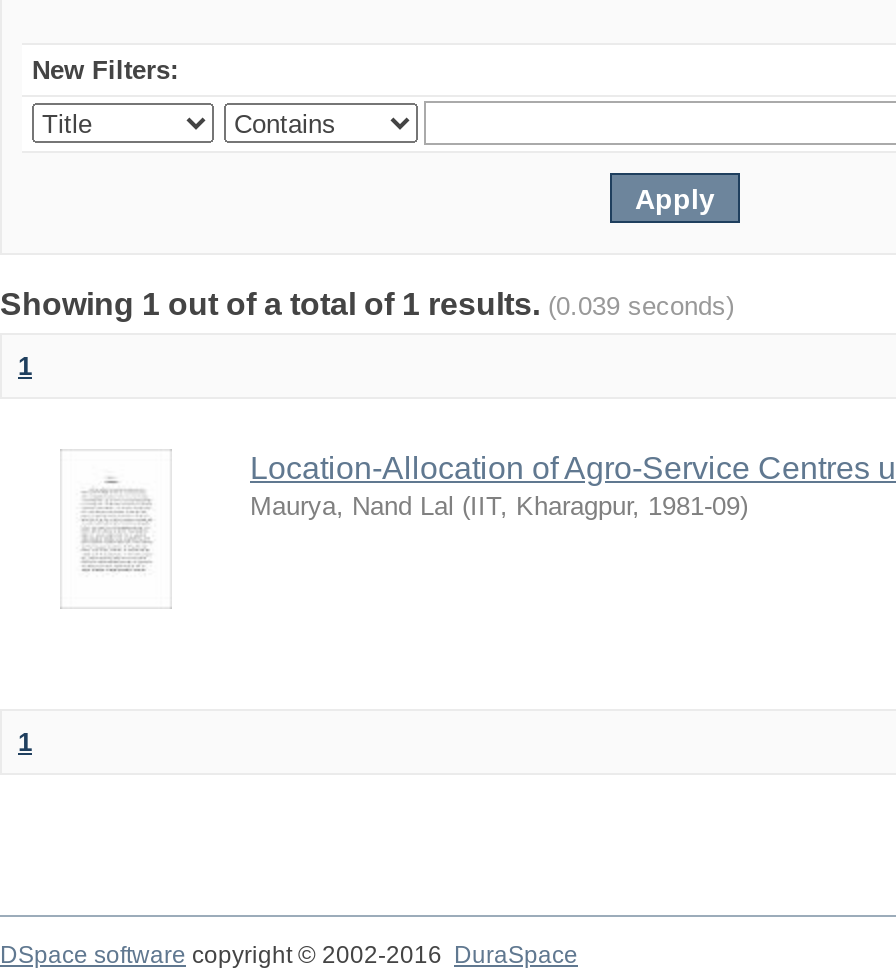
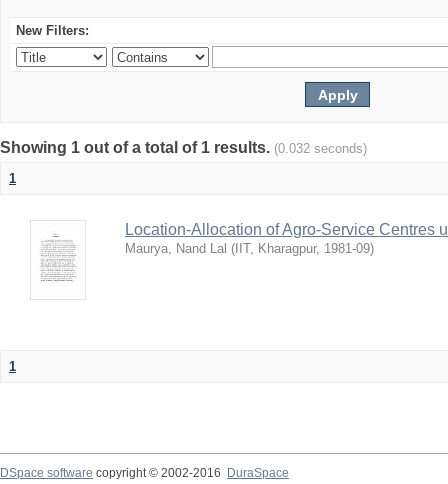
[0,287,734,321] Showing 1 out of a total of 1 results. (0.039 seconds) -> [0,139,367,156] Showing 1 out of a total of 1 results. (0.032 seconds)

